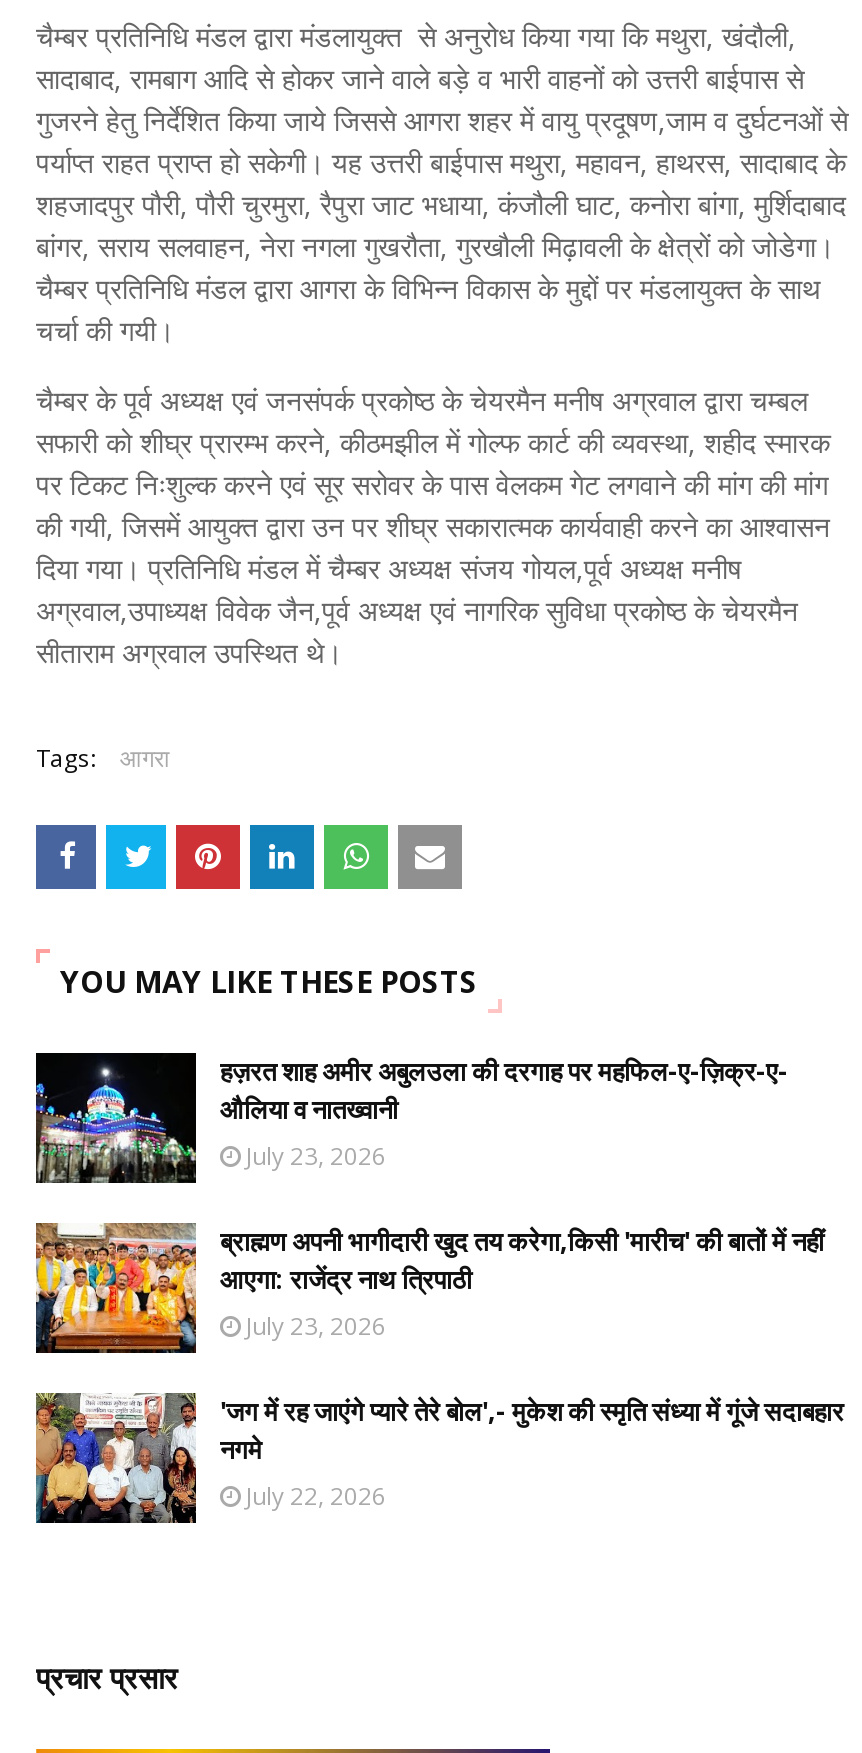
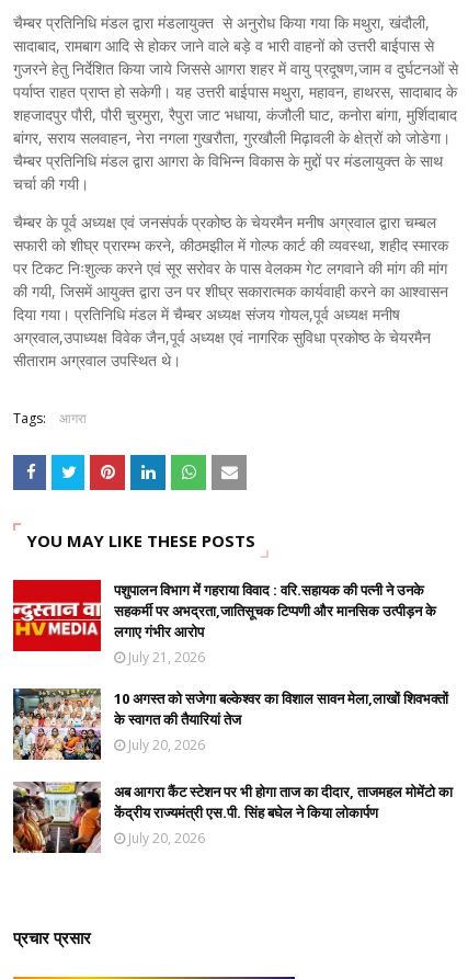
[34,1051,788,1185] [image] | हज़रत शाह अमीर अबुलउला की दरगाह पर महफिल-ए-ज़िक्र-ए- | औलिया व नातख्वानी | July 23, 2026 -> [12,579,436,667] [image] | पशुपालन विभाग में गहराया विवाद : वरि.सहायक की पत्नी ने उनके | सहकर्मी पर अभद्रता,जातिसूचक टिप्पणी और मानसिक उत्पीड़न के | लगाए गंभीर आरोप | July 21, 2026
[34,1221,824,1355] [image] | ब्राह्मण अपनी भागीदारी खुद तय करेगा,किसी 'मारीच' की बातों में नहीं | आएगा: राजेंद्र नाथ त्रिपाठी | July 23, 2026 -> [12,687,448,761] [image] | 10 अगस्त को सजेगा बल्केश्वर का विशाल सावन मेला,लाखों शिवभक्तों | के स्वागत की तैयारियां तेज | July 20, 2026
[34,1393,844,1525] [image] | 'जग में रह जाएंगे प्यारे तेरे बोल',- मुकेश की स्मृति संध्या में गूंजे सदाबहार | नगमे | July 22, 2026 -> [12,782,453,854] [image] | अब आगरा कैंट स्टेशन पर भी होगा ताज का दीदार, ताजमहल मोमेंटो का | केंद्रीय राज्यमंत्री एस.पी. सिंह बघेल ने किया लोकार्पण | July 20, 2026

